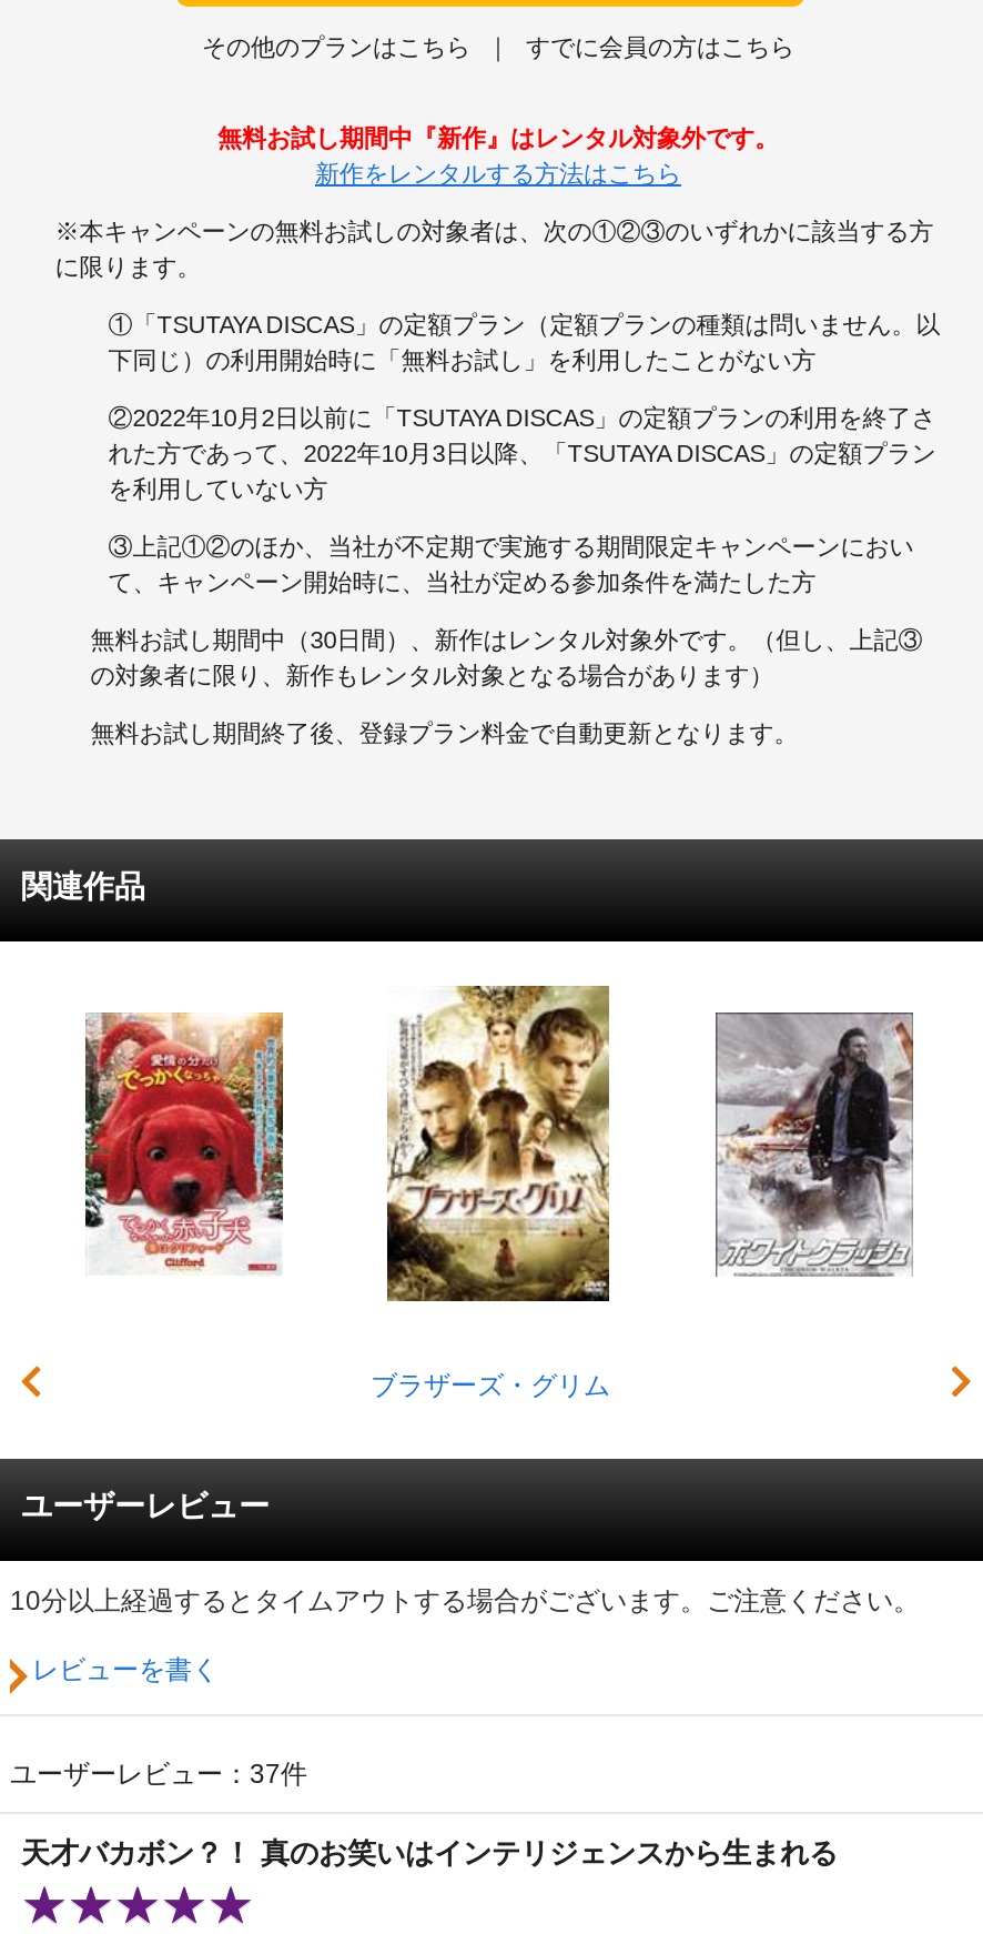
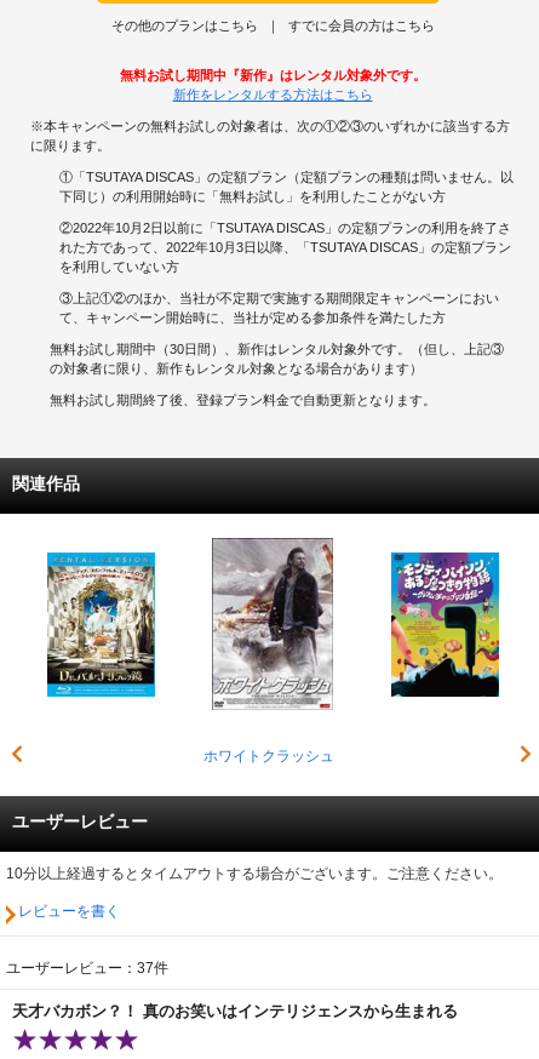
[371,984,611,1400] [image] | ブラザーズ・グリム -> [203,537,334,764] [image] | ホワイトクラッシュ
[83,1010,285,1277] [image] -> [46,551,156,698] [image]
[713,1010,915,1277] [image] -> [390,551,500,698] [image]

